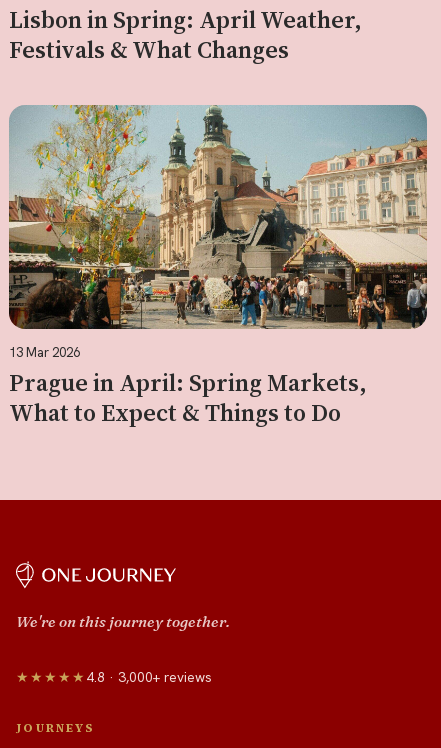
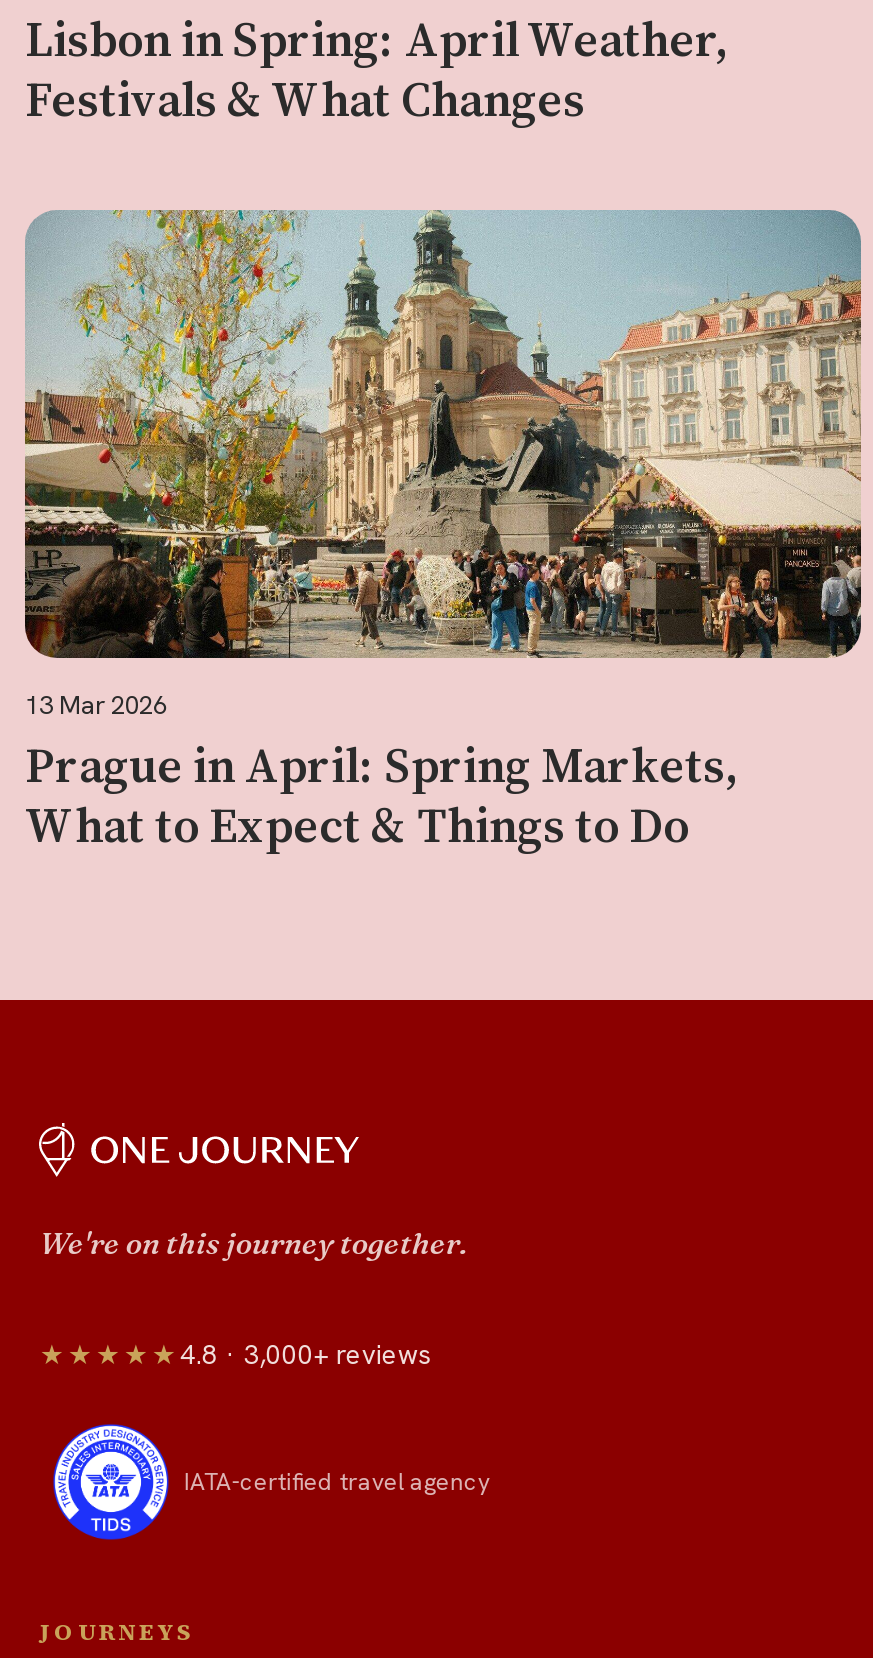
none -> [51,1422,490,1542] [image] | IATA-certified travel agency

